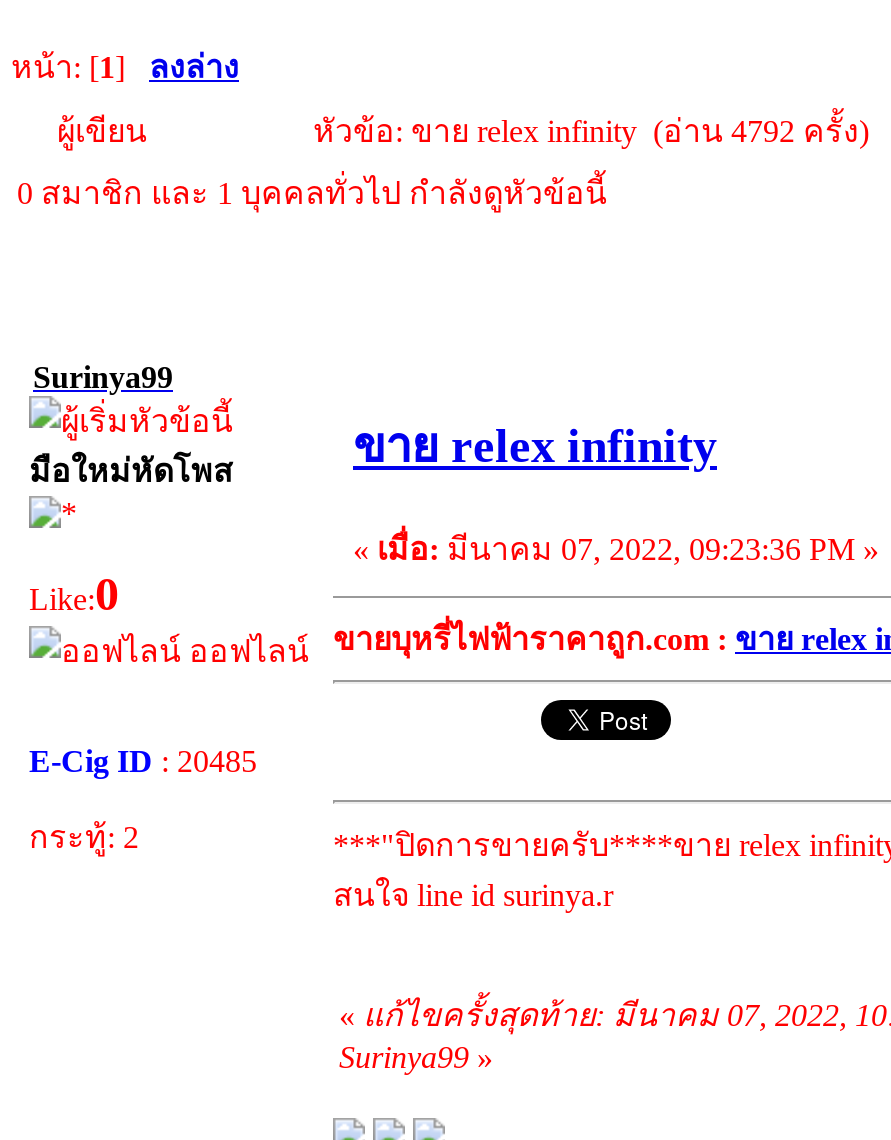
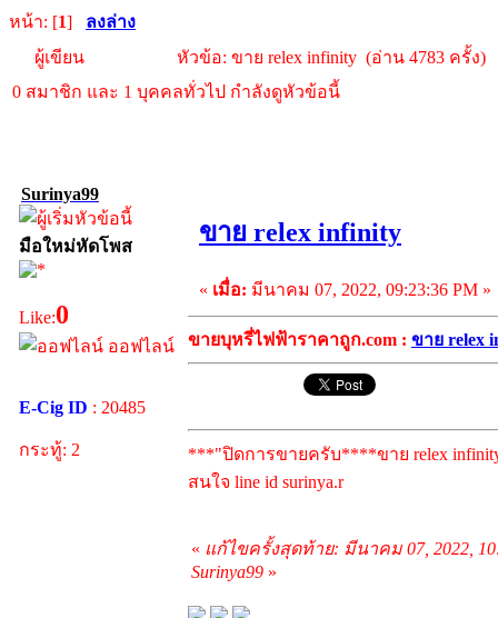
[313,114,869,148] หัวข้อ: ขาย relex infinity (อ่าน 4792 ครั้ง) -> [177,48,486,67] หัวข้อ: ขาย relex infinity (อ่าน 4783 ครั้ง)

